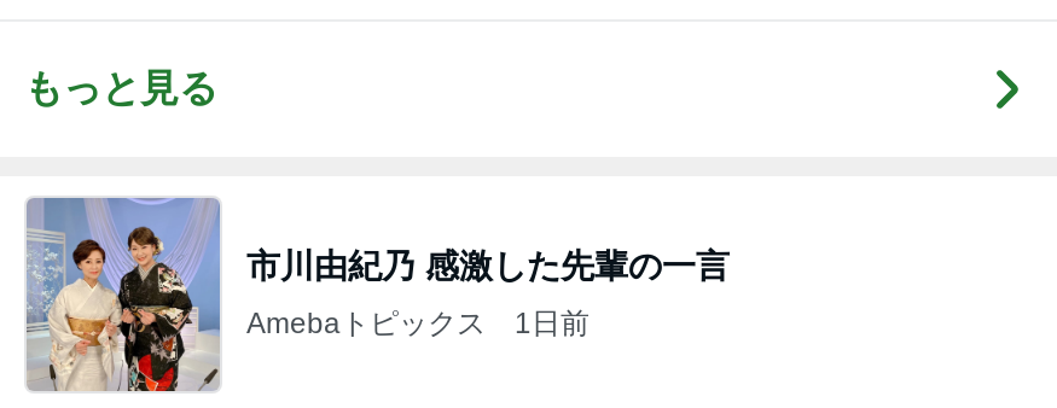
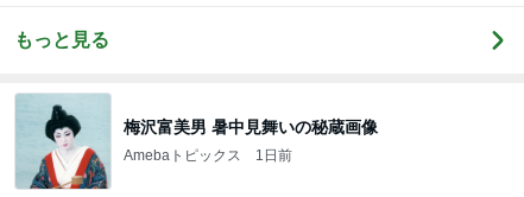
[27,198,730,394] [image] | 市川由紀乃 感激した先輩の一言 -> [17,95,378,190] [image] | 梅沢富美男 暑中見舞いの秘蔵画像

